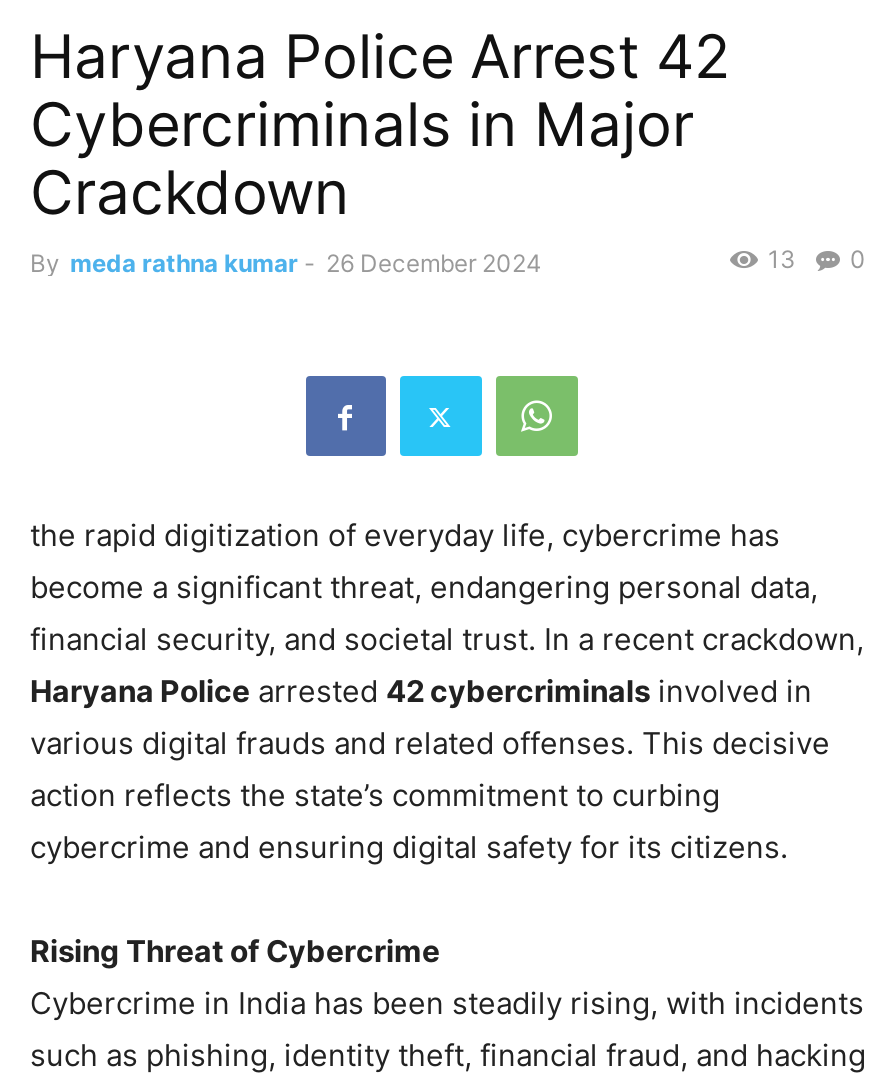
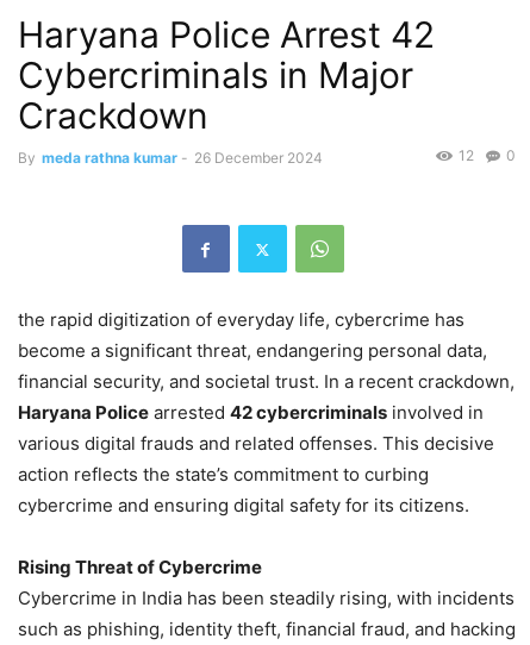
[768,244,866,274] 13 0 -> [459,146,516,164] 12 0

